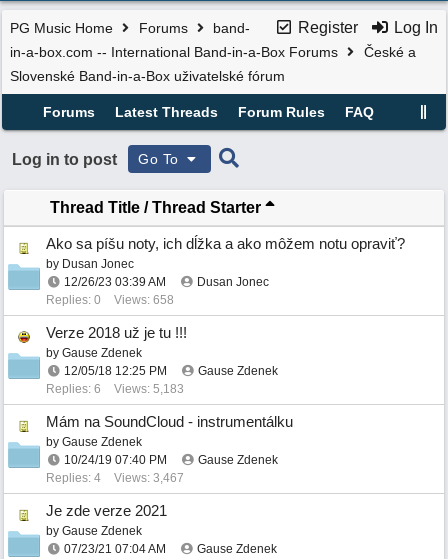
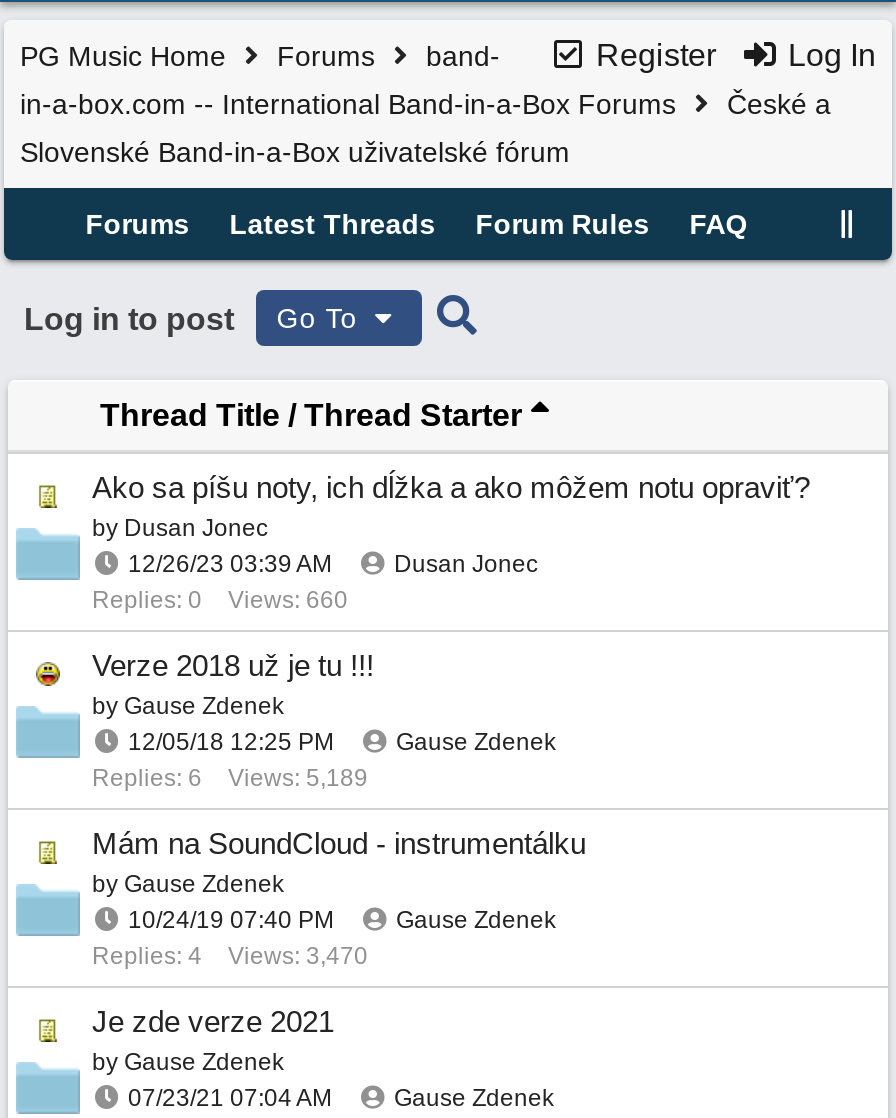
[46,293,174,307] Replies: 0 Views: 658 -> [92,586,348,614] Replies: 0 Views: 660
[46,382,184,396] Replies: 6 Views: 5,183 -> [92,764,368,792] Replies: 6 Views: 5,189
[46,471,184,485] Replies: 4 Views: 3,467 -> [92,942,368,970] Replies: 4 Views: 3,470

